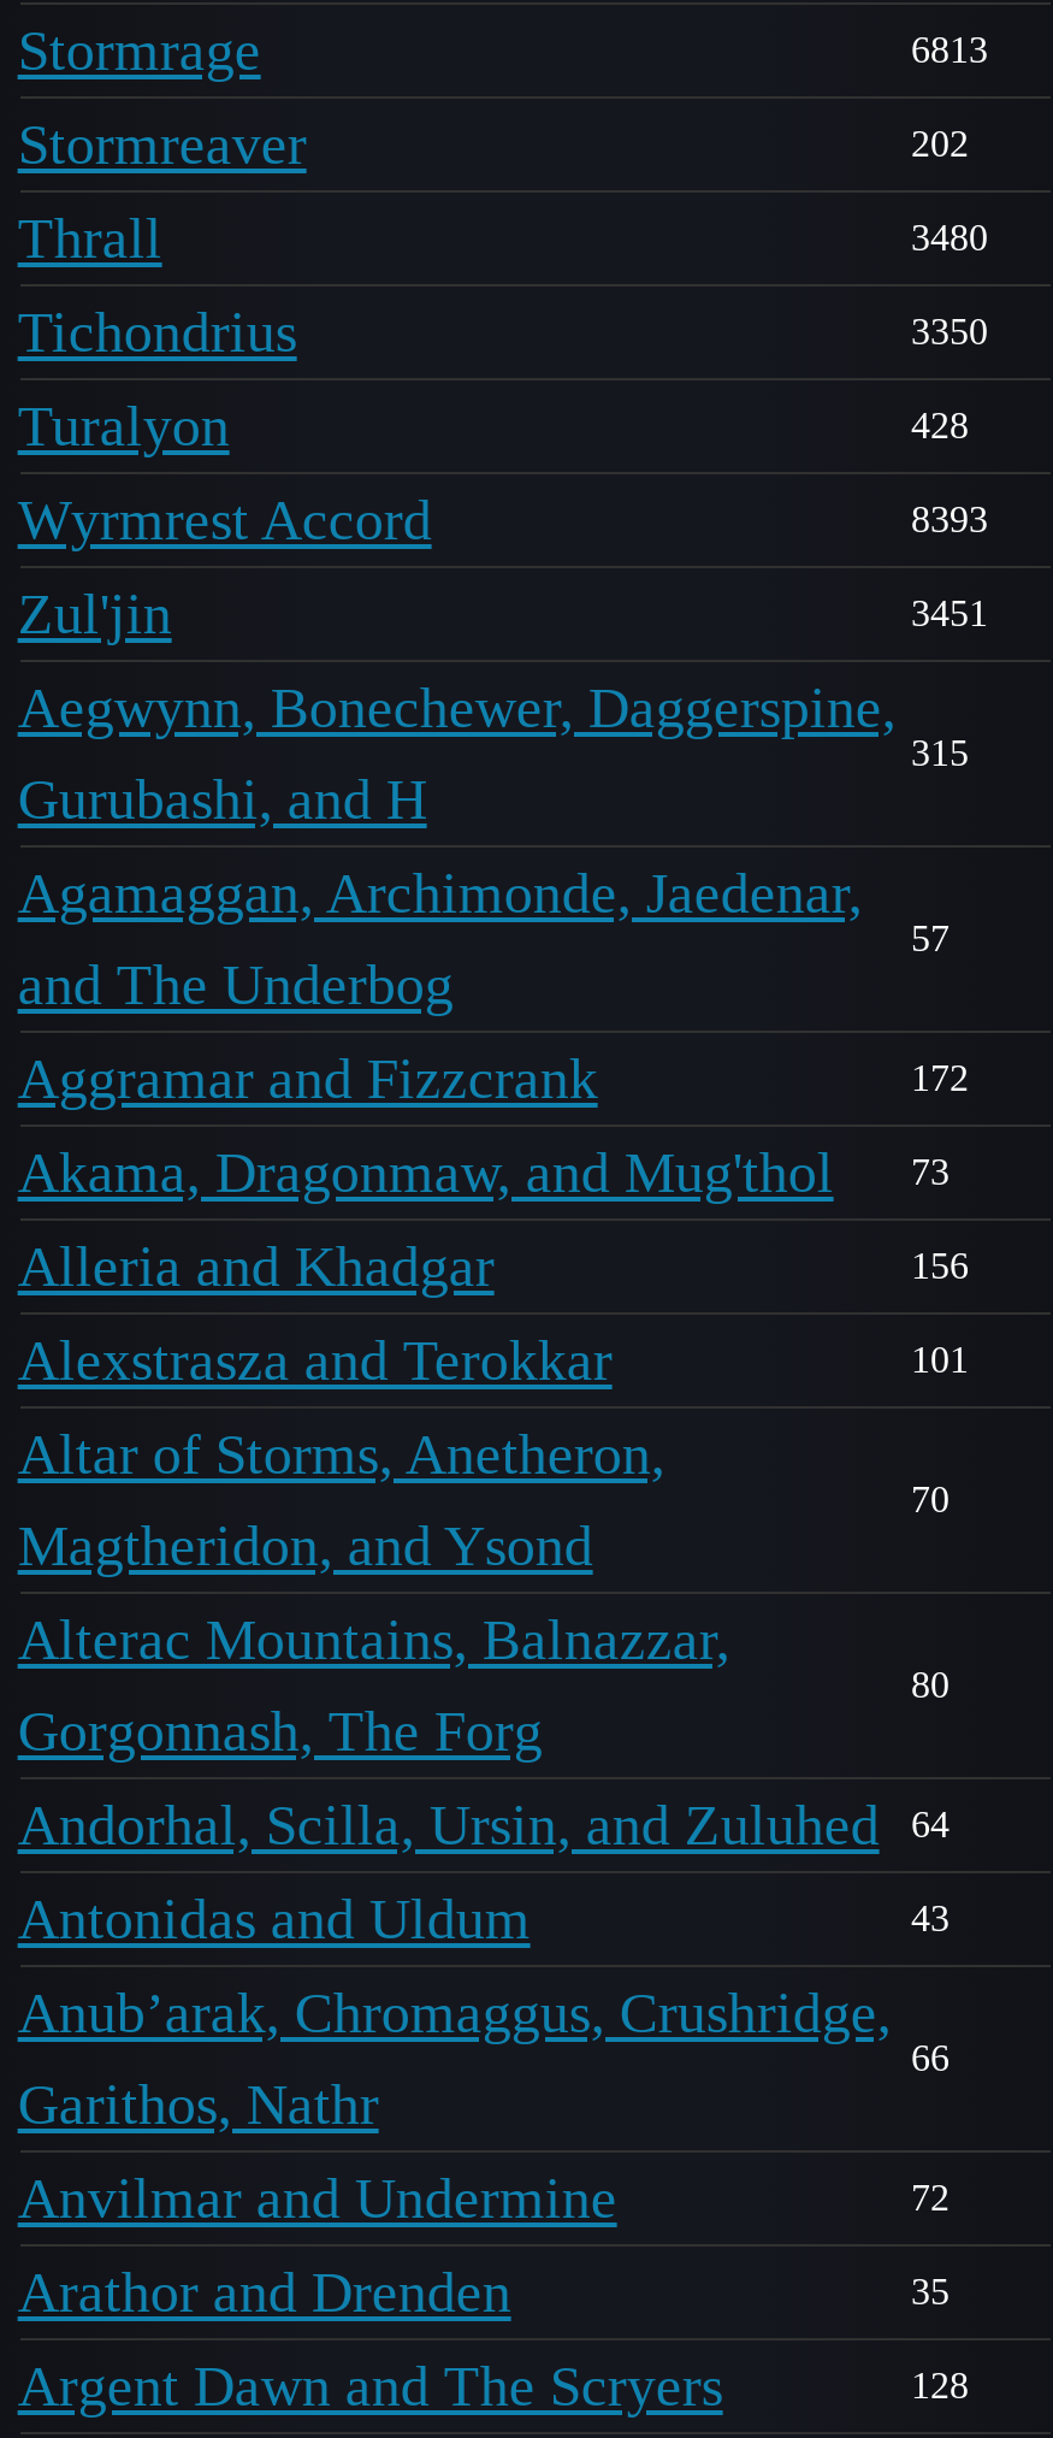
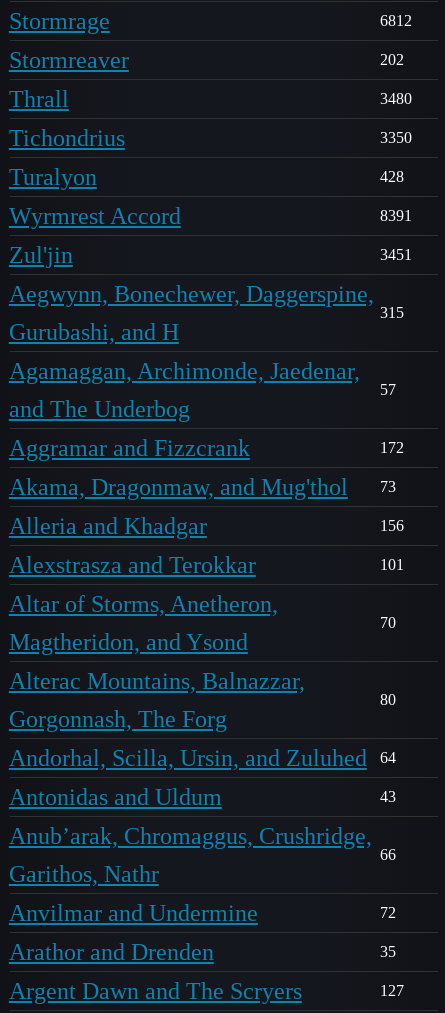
[911,29,988,70] 6813 -> [380,12,412,29] 6812
[911,498,988,539] 8393 -> [380,207,412,224] 8391
[911,2365,969,2405] 128 -> [380,982,404,999] 127

